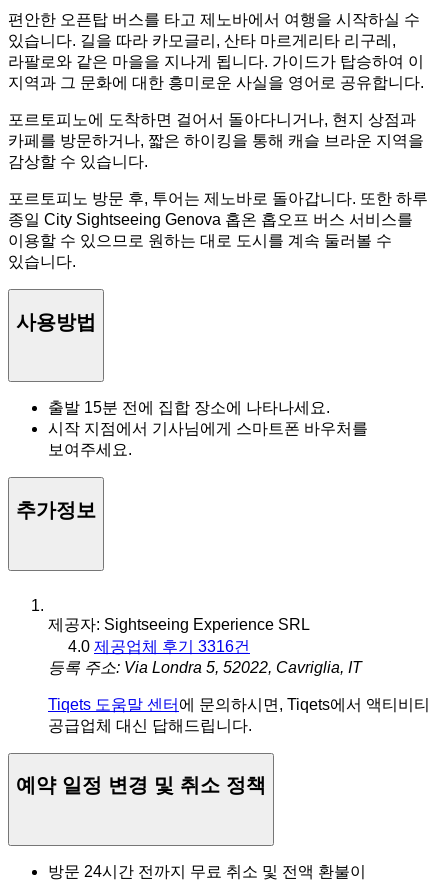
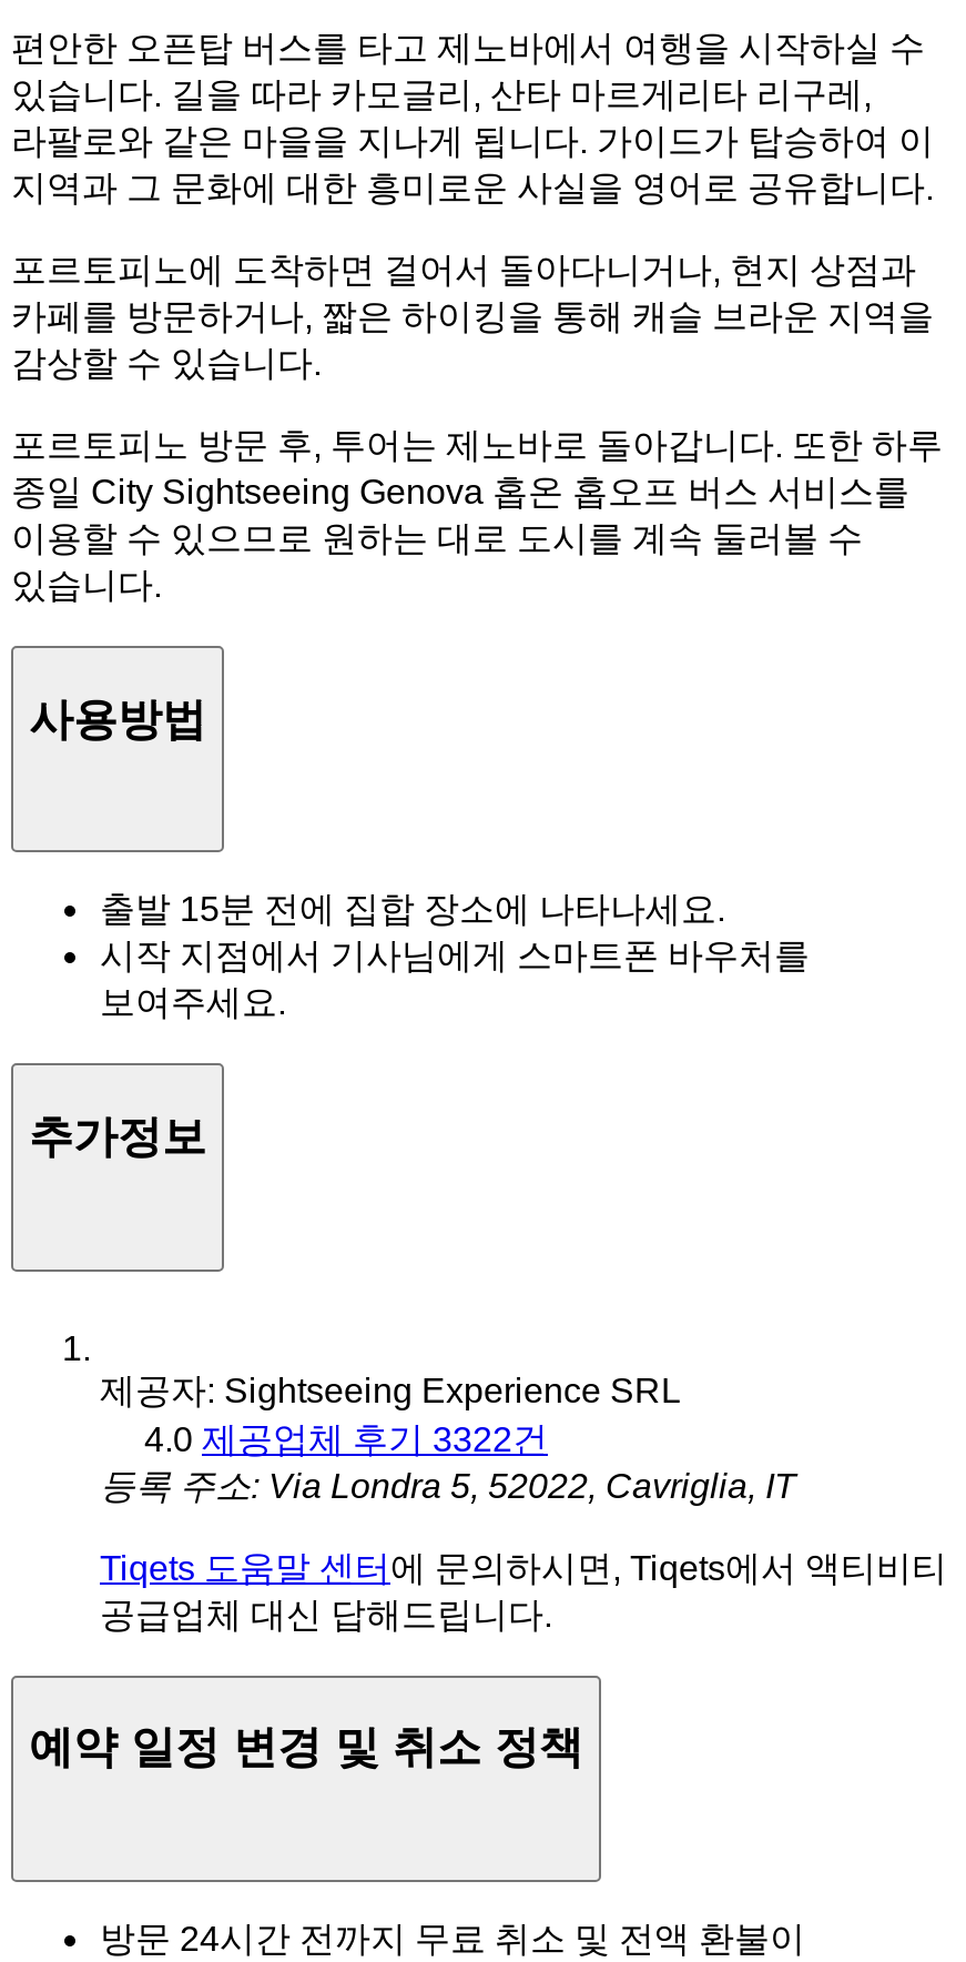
[68,638,250,655] 4.0 제공업체 후기 3316건 -> [144,1420,548,1457] 4.0 제공업체 후기 3322건

